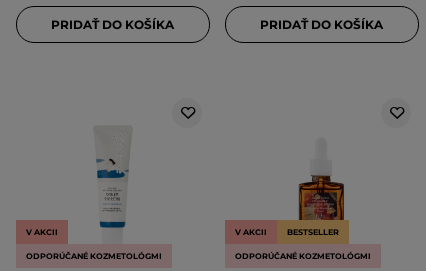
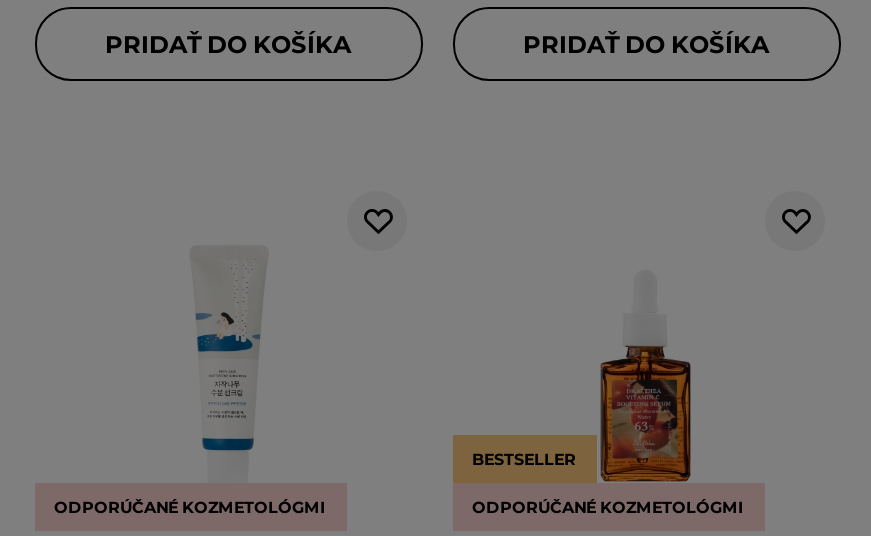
[25,227,57,237] V AKCII -> none
[234,227,266,237] V AKCII -> none

